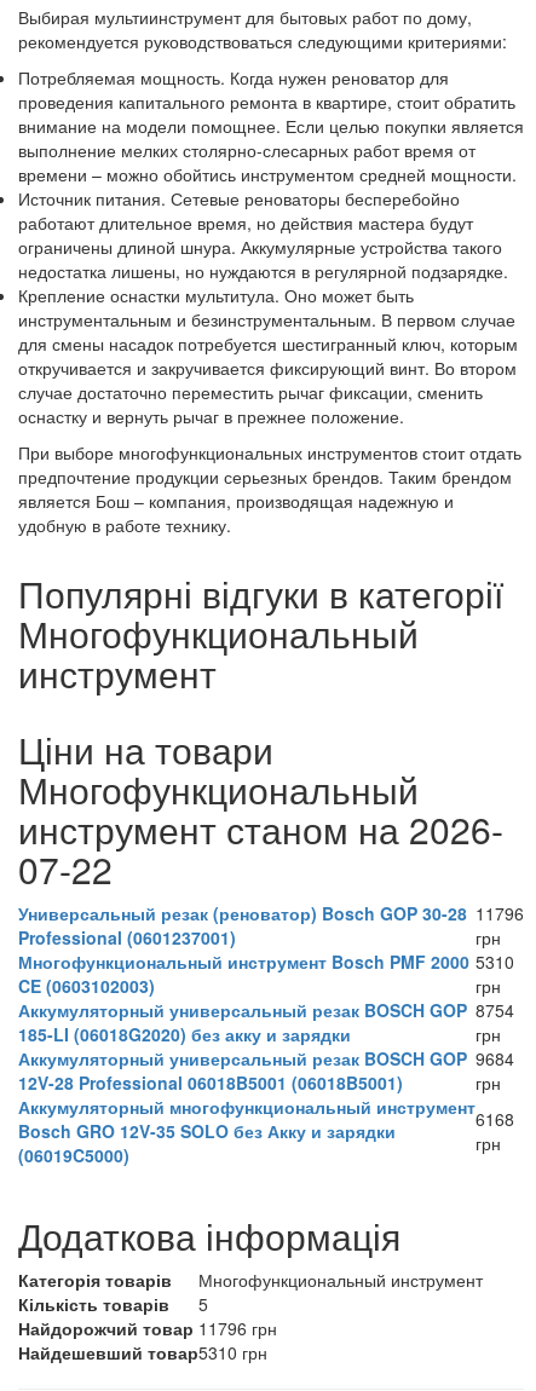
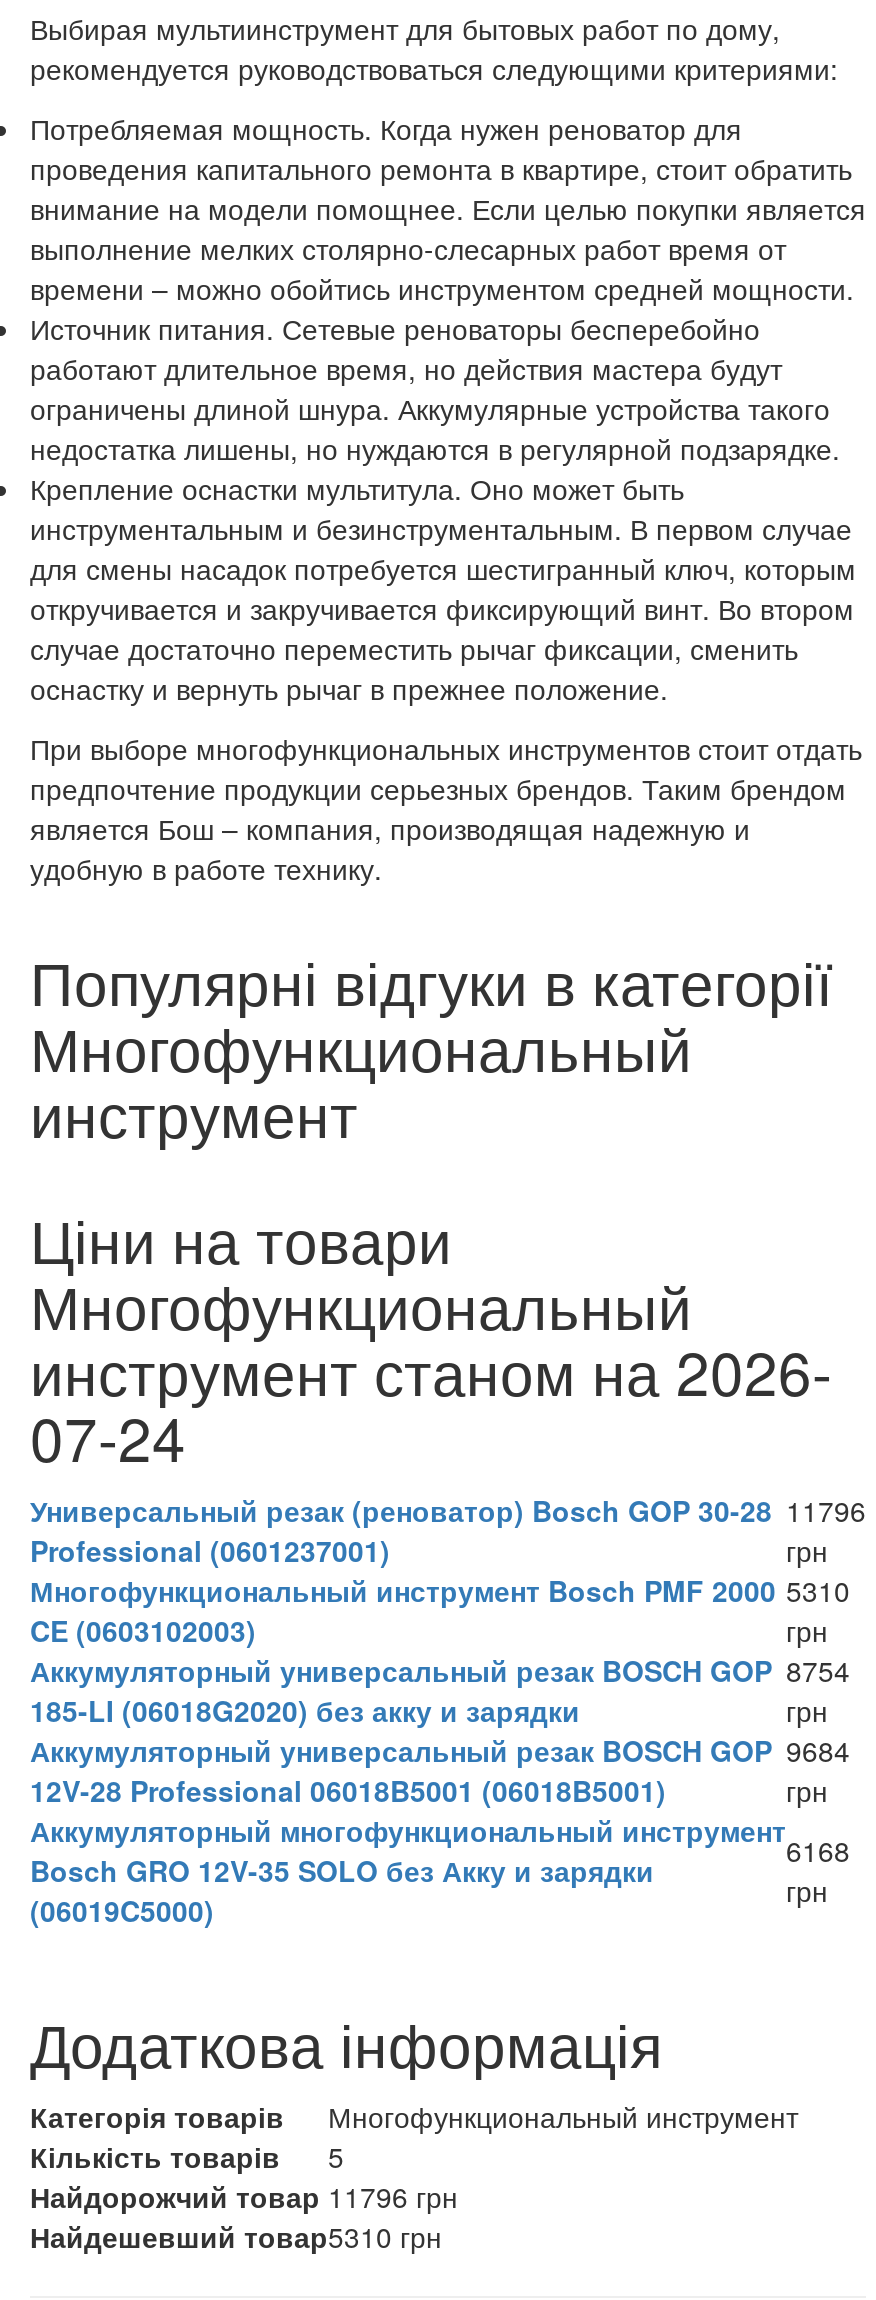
[18,843,113,895] 07-22 -> [30,1394,186,1480] 07-24

